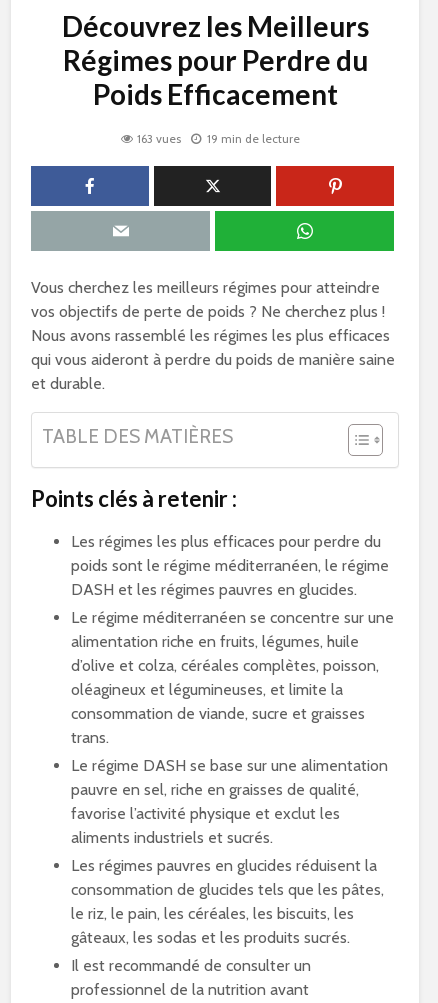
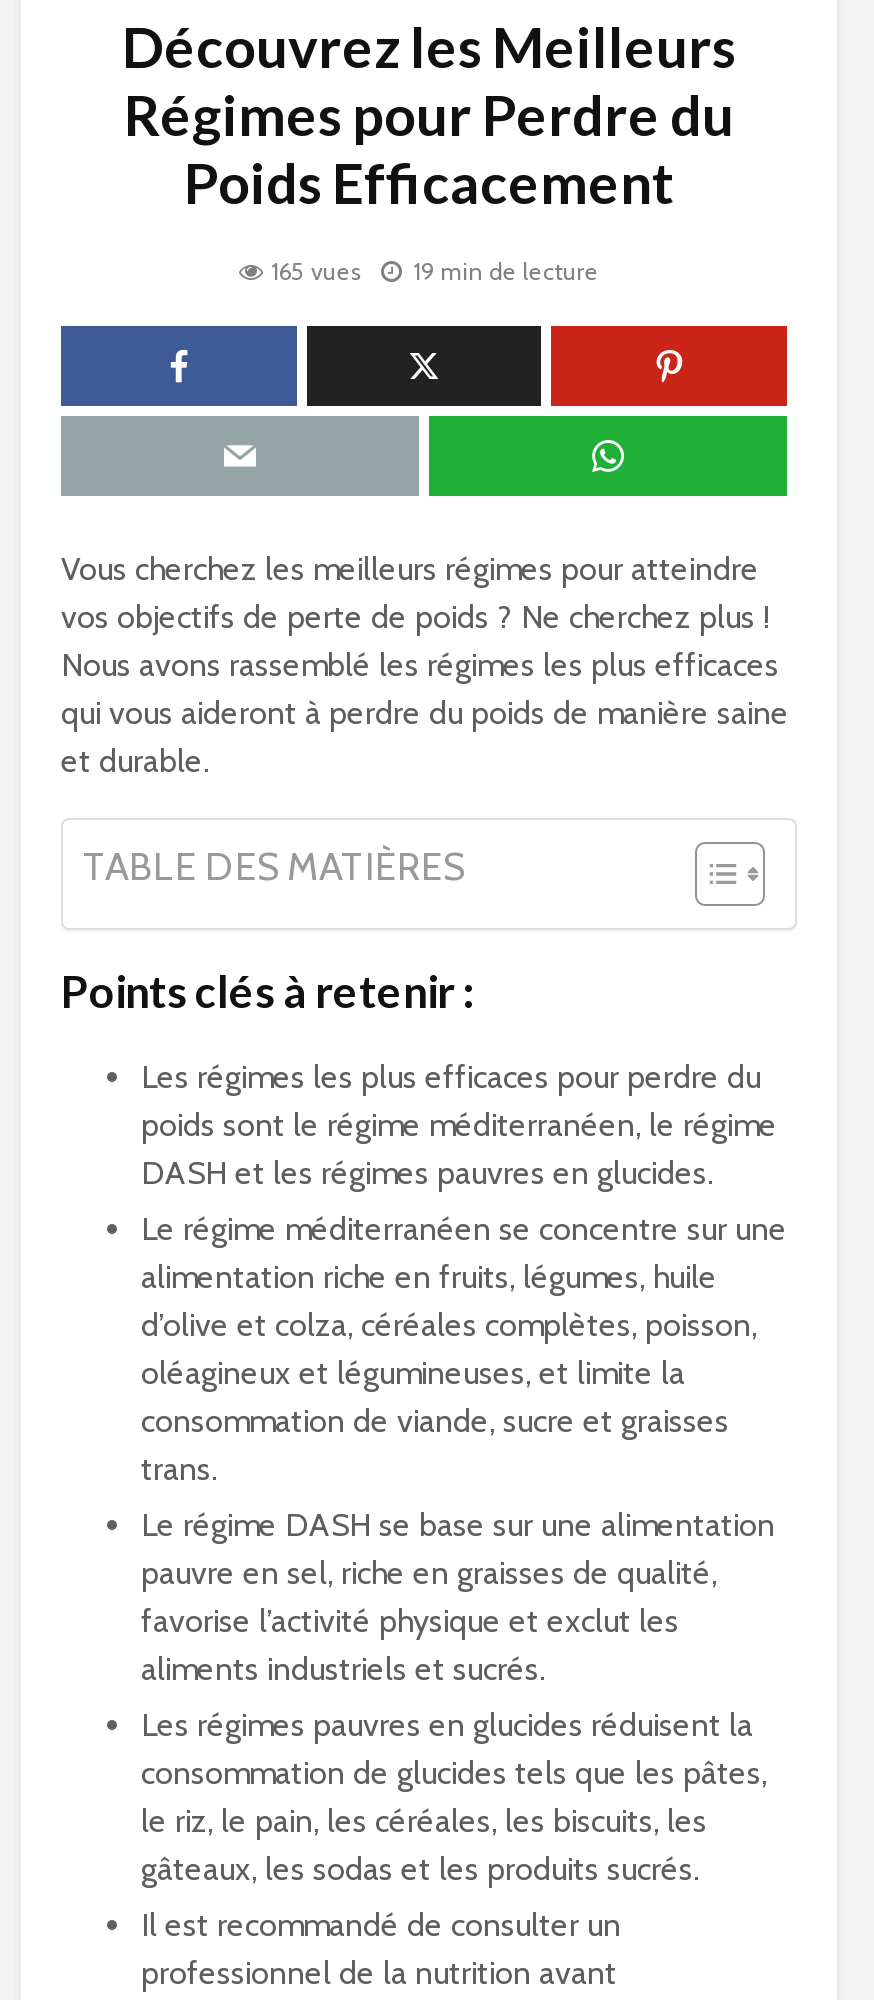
[136,131,299,146] 163 vues 19 min de lecture -> [271,256,599,286] 165 vues 19 min de lecture

